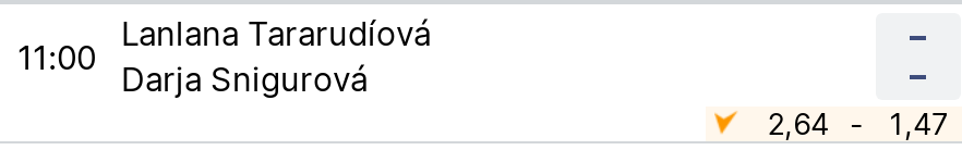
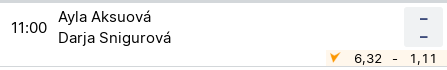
[121,15,431,54] Lanlana Tararudíová -> [58,8,151,26] Ayla Aksuová
[767,106,828,141] 2,64 -> [354,50,382,66] 6,32
[887,106,948,141] 1,47 -> [409,50,437,66] 1,11

